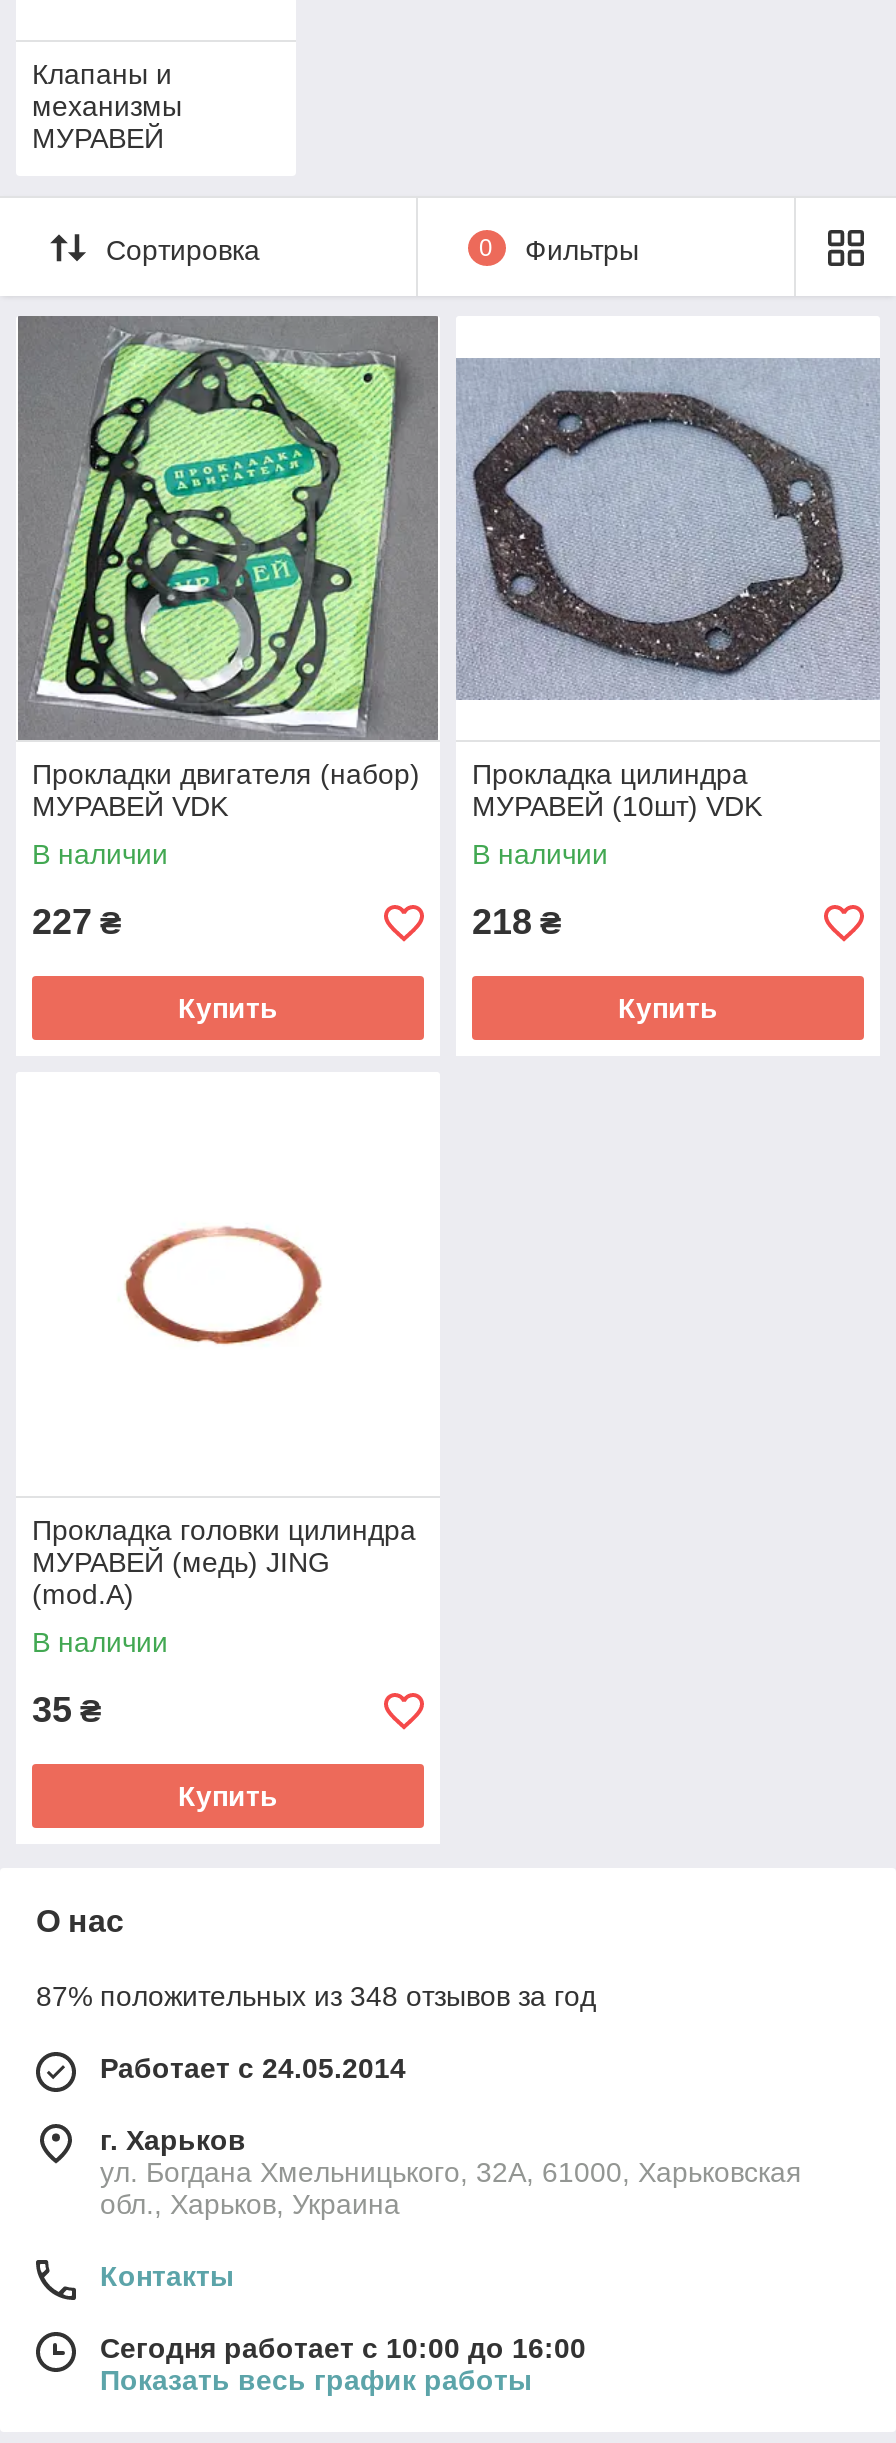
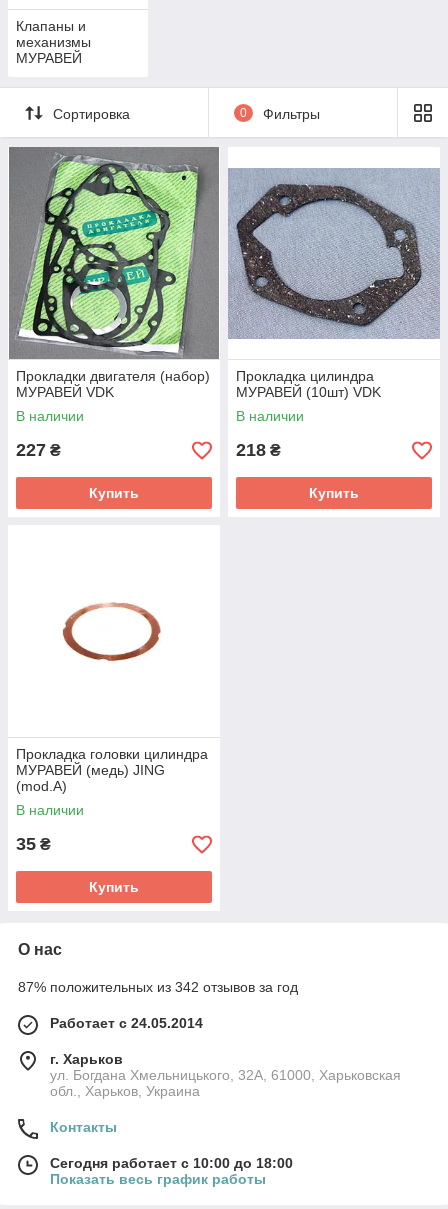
[36,1980,596,2012] 87% положительных из 348 отзывов за год -> [18,979,298,995] 87% положительных из 342 отзывов за год
[100,2332,586,2364] Сегодня работает с 10:00 до 16:00 -> [50,1155,293,1171] Сегодня работает с 10:00 до 18:00

